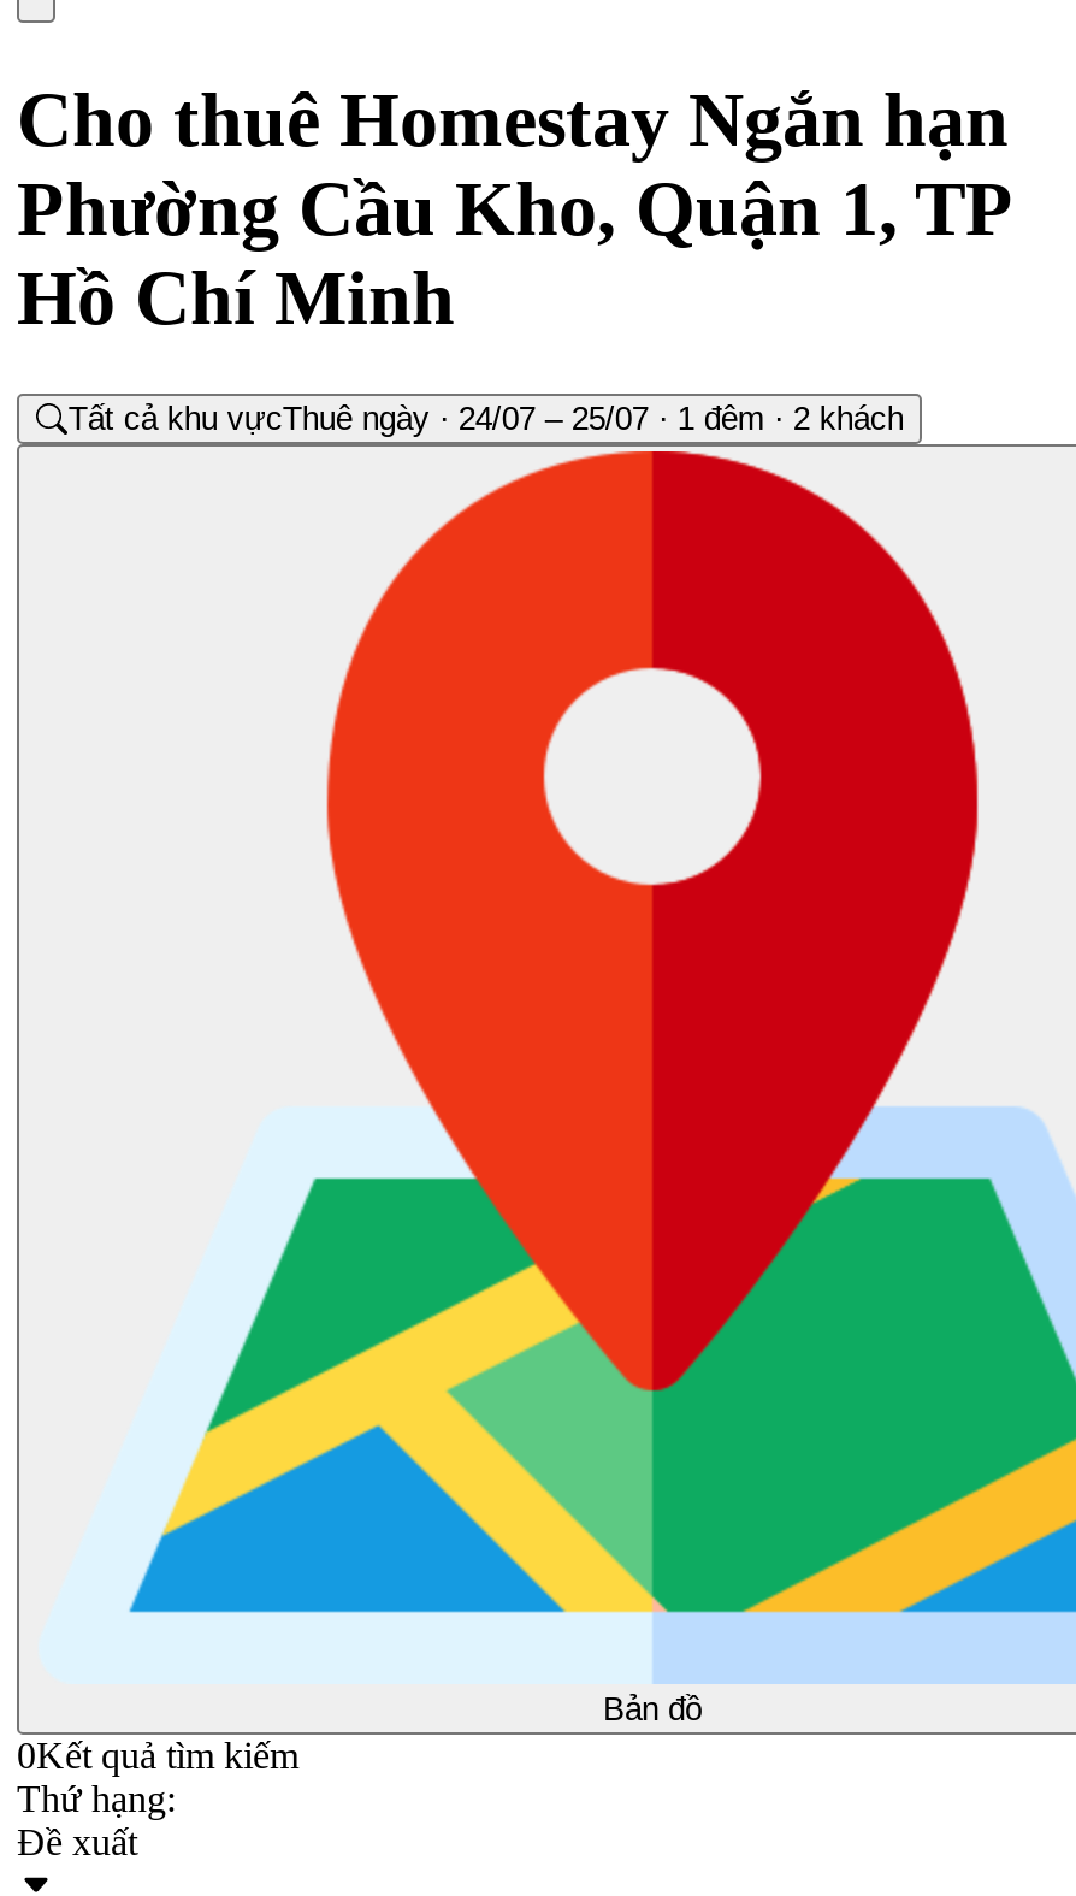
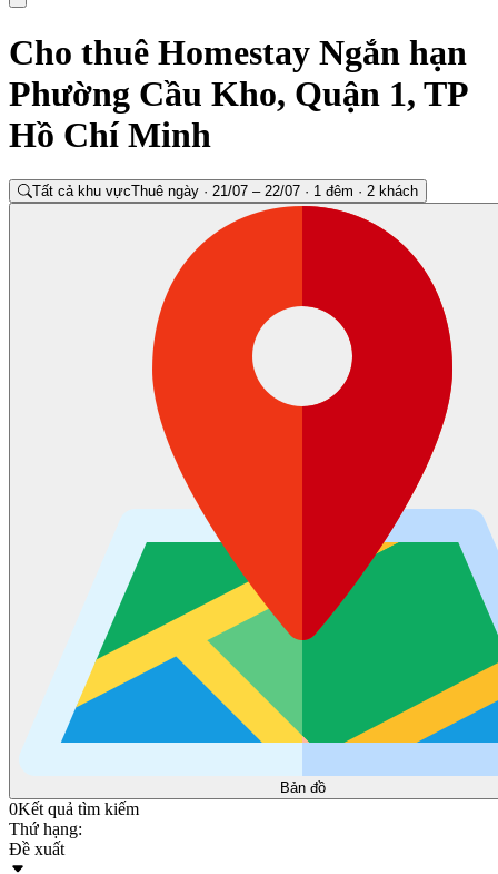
[68,401,903,437] Tất cả khu vựcThuê ngày · 24/07 – 25/07 · 1 đêm · 2 khách -> [33,183,418,200] Tất cả khu vựcThuê ngày · 21/07 – 22/07 · 1 đêm · 2 khách

